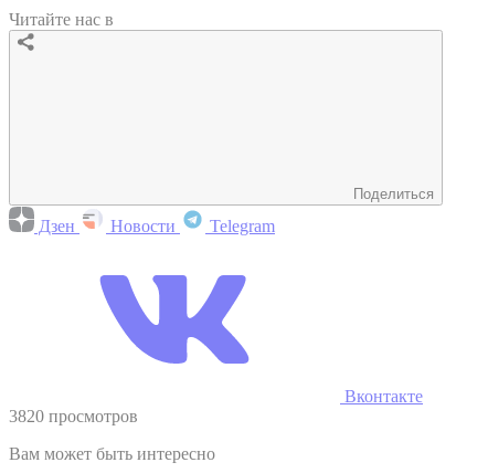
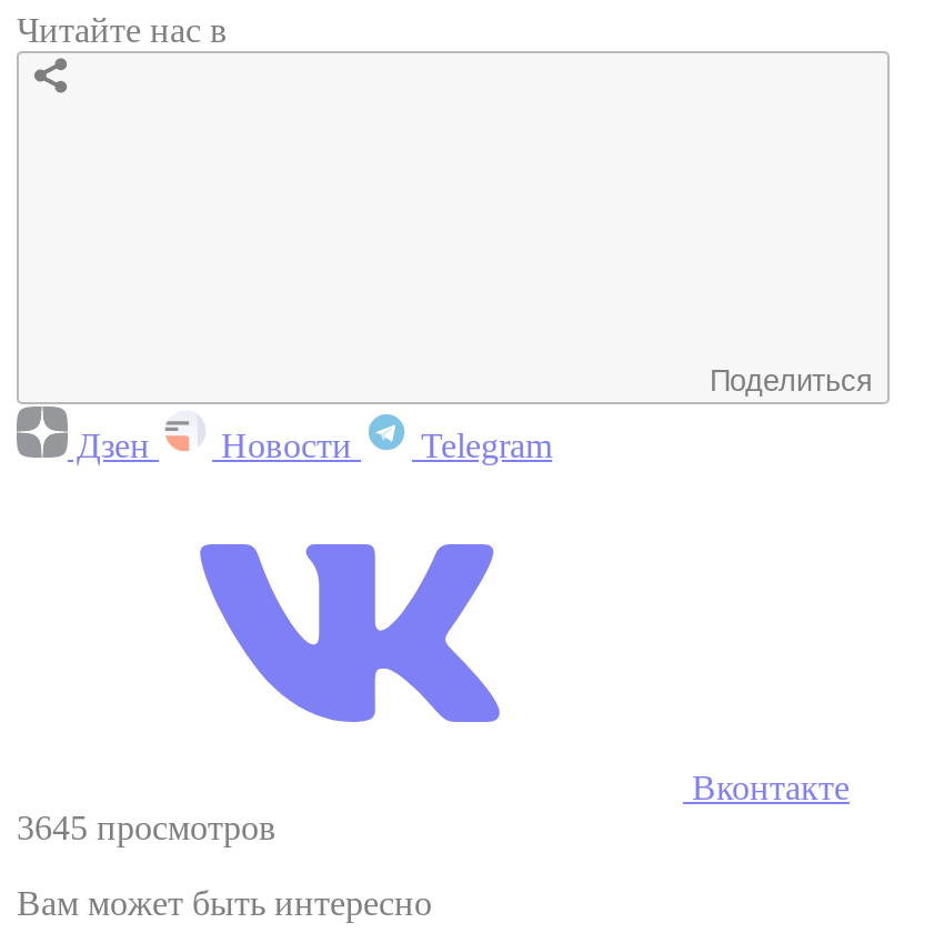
[9,406,138,425] 3820 просмотров -> [17,808,277,845] 3645 просмотров

